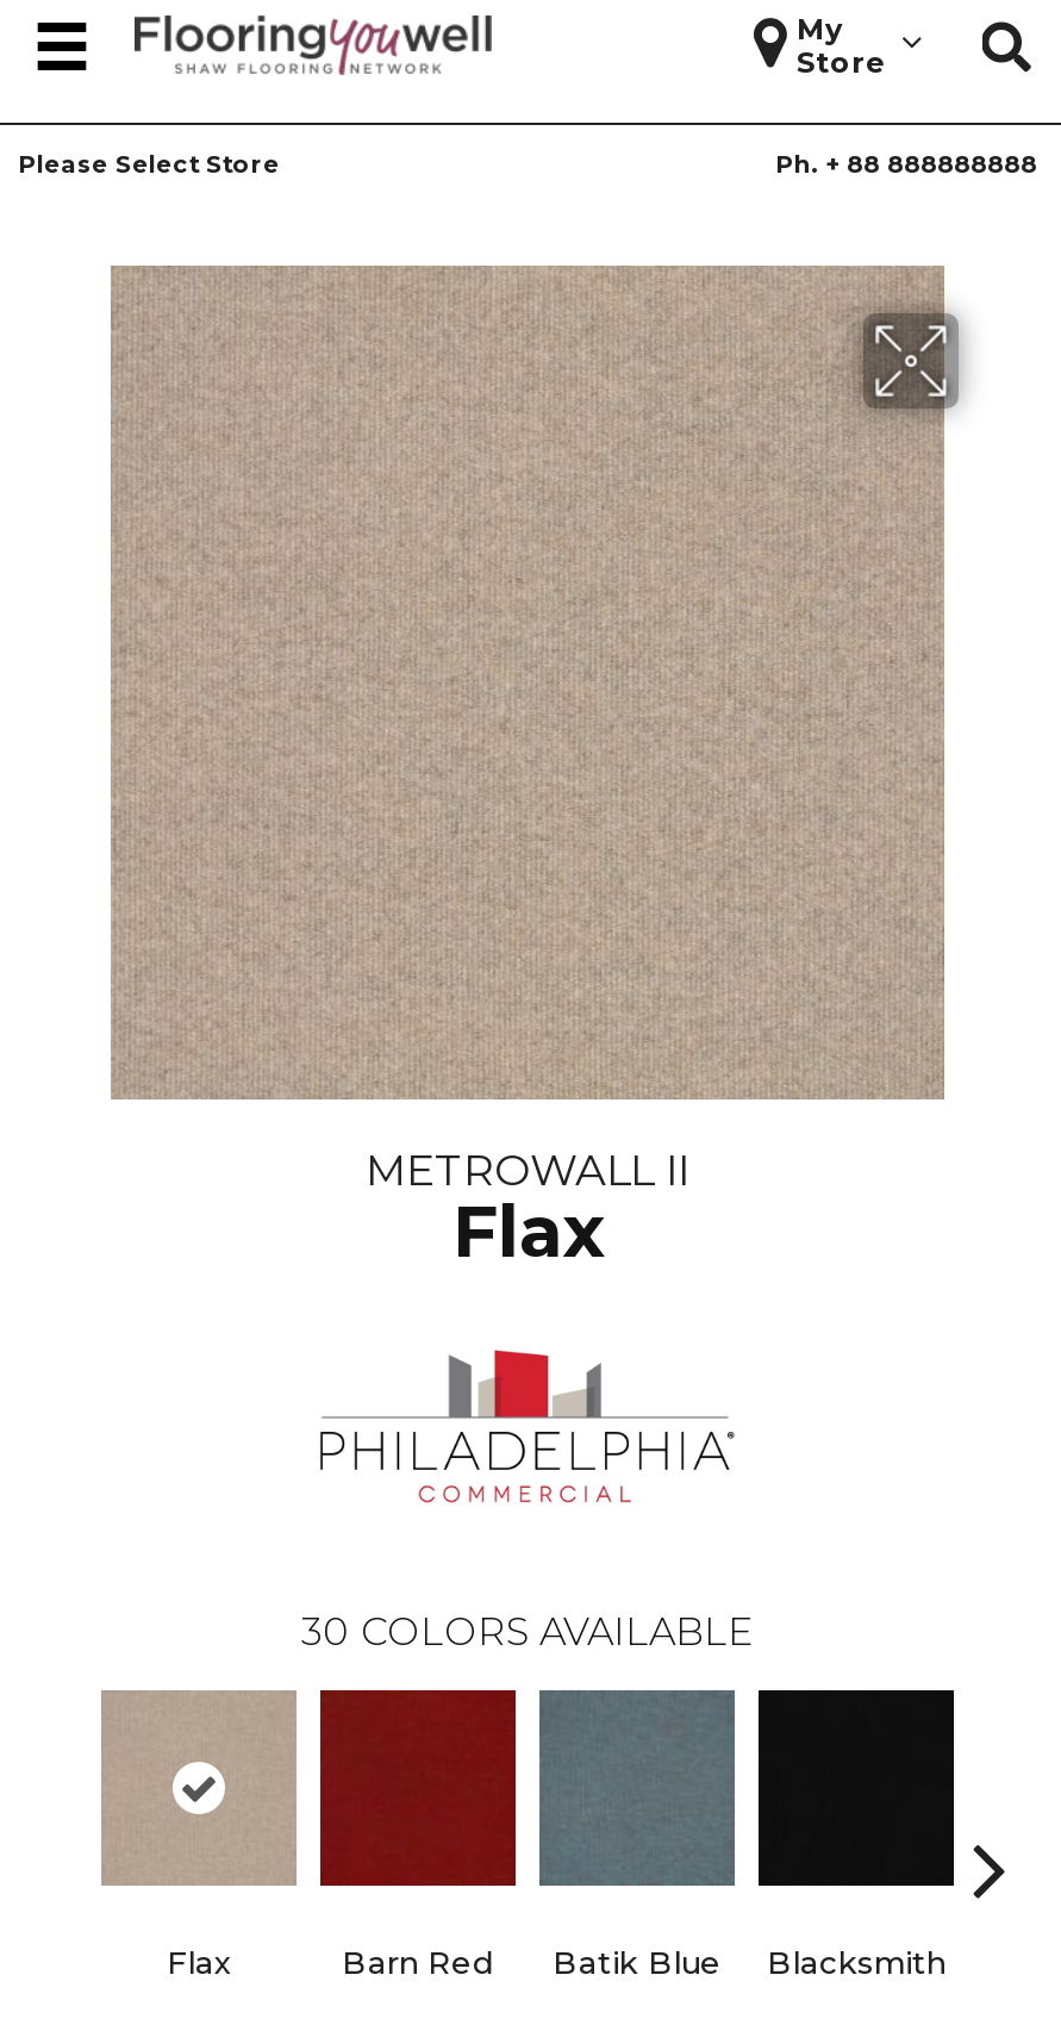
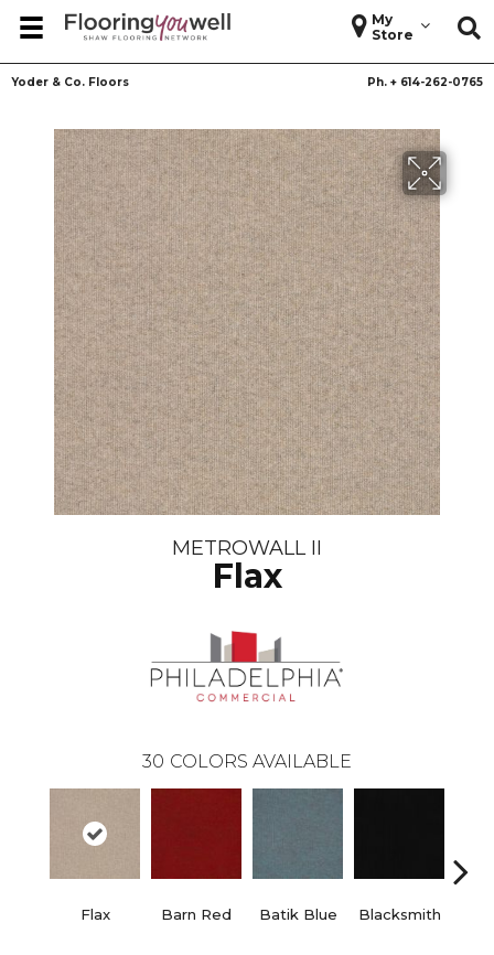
[18,150,1037,181] Please Select Store | Ph. + 88 888888888 -> [11,75,483,90] Yoder & Co. Floors | Ph. + 614-262-0765

